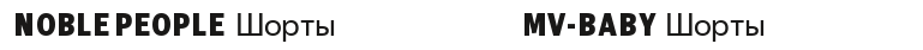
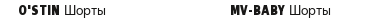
[14,8,336,44] NOBLE PEOPLE Шорты -> [18,3,106,18] O'STIN Шорты

